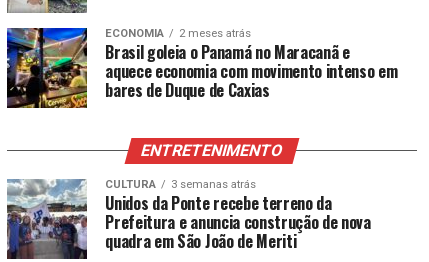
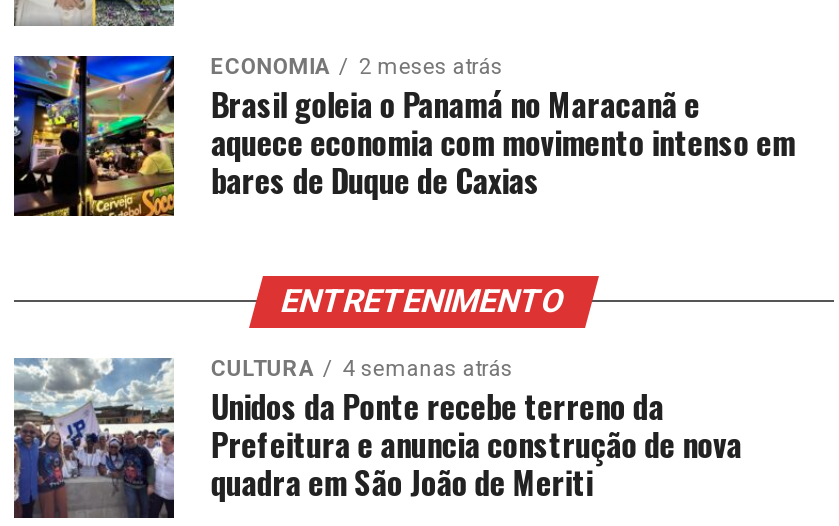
[171,178,256,191] 3 semanas atrás -> [343,356,513,382] 4 semanas atrás

